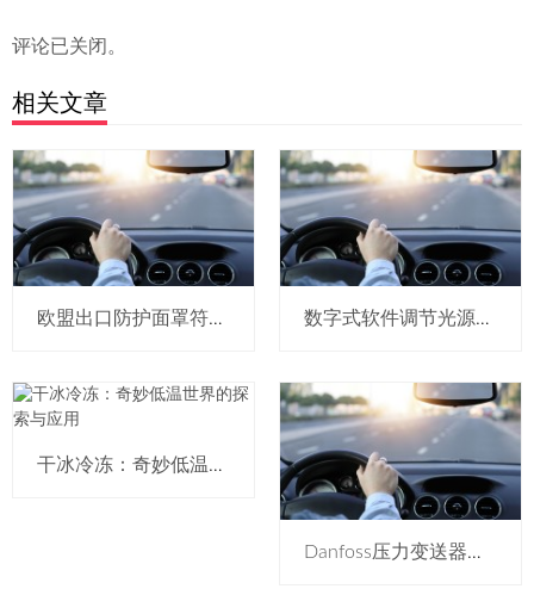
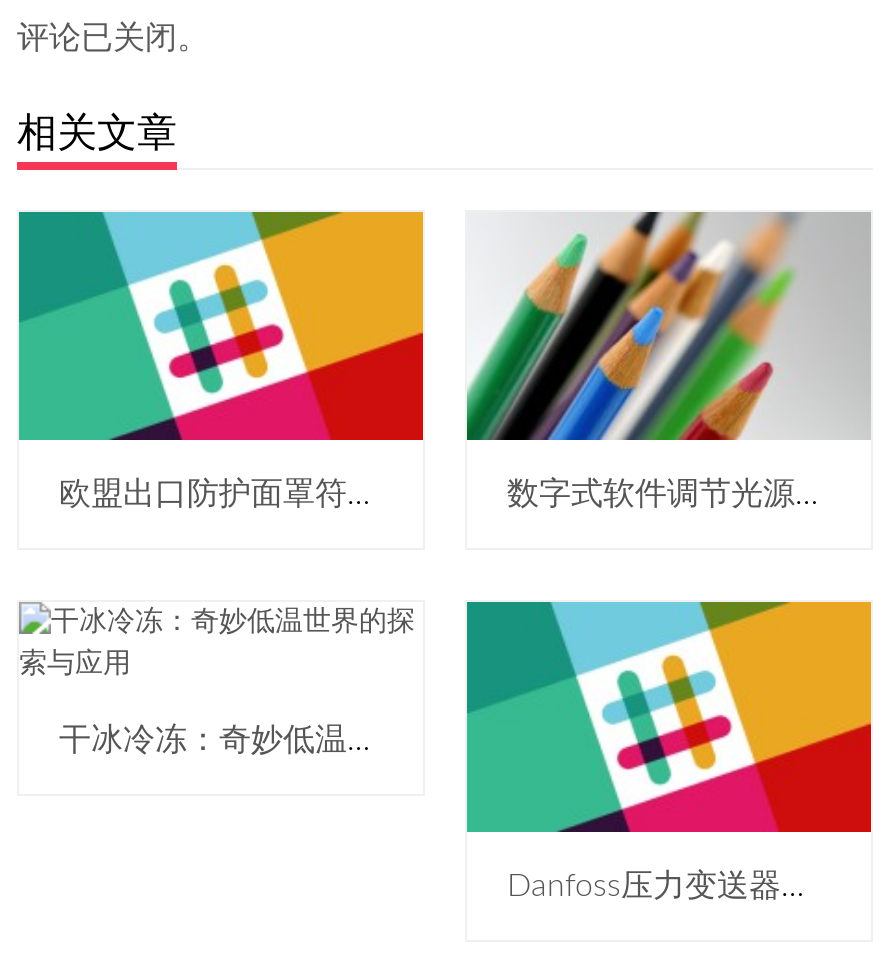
[12,149,255,287] [image] -> [17,210,425,442] [image]
[279,150,522,287] [image] -> [465,210,871,442] [image]
[279,382,522,521] [image] -> [465,600,873,834] [image]

